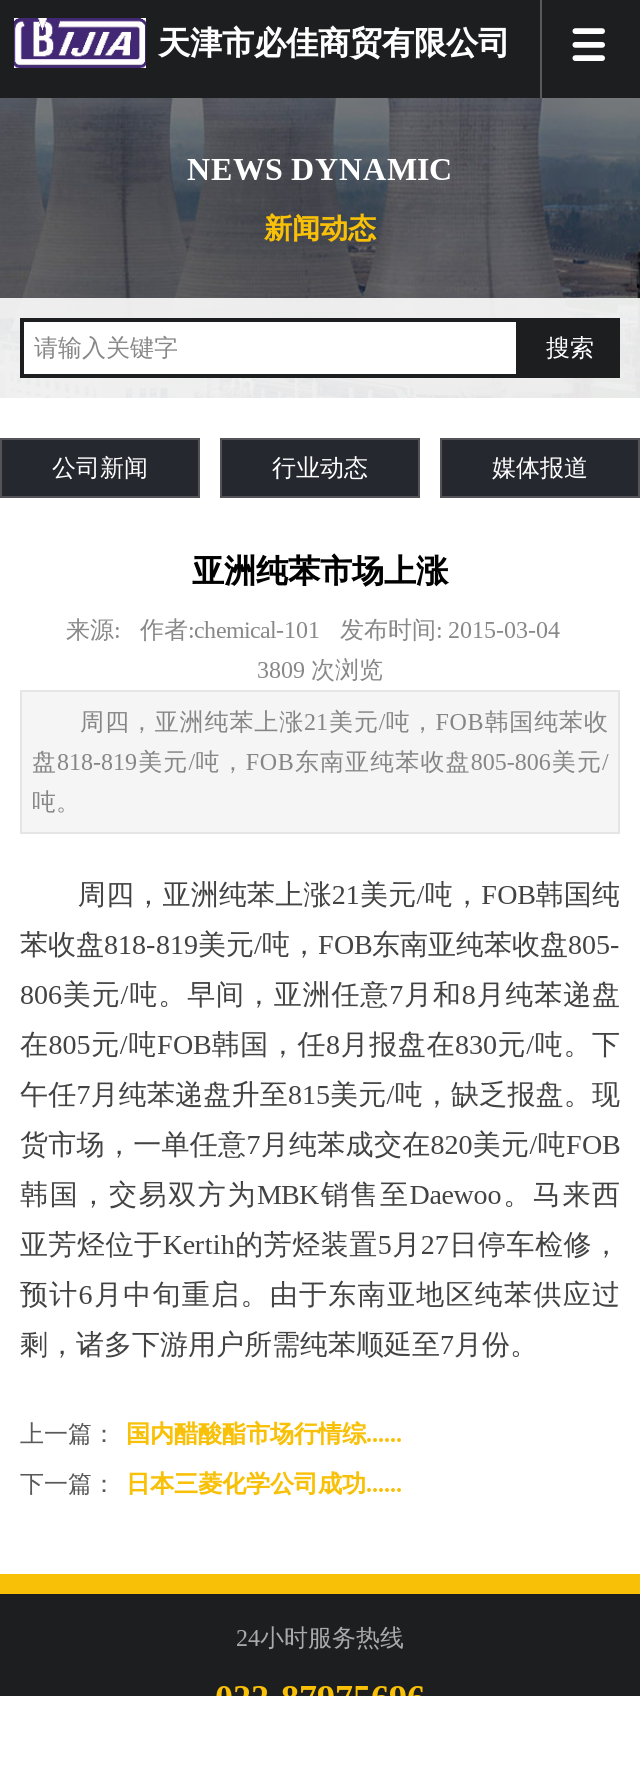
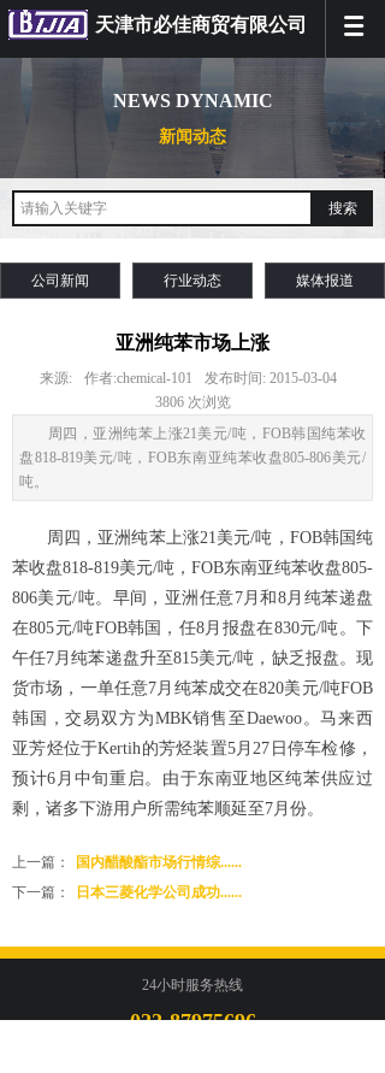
[257,656,383,684] 3809次浏览 -> [155,394,230,411] 3806次浏览

